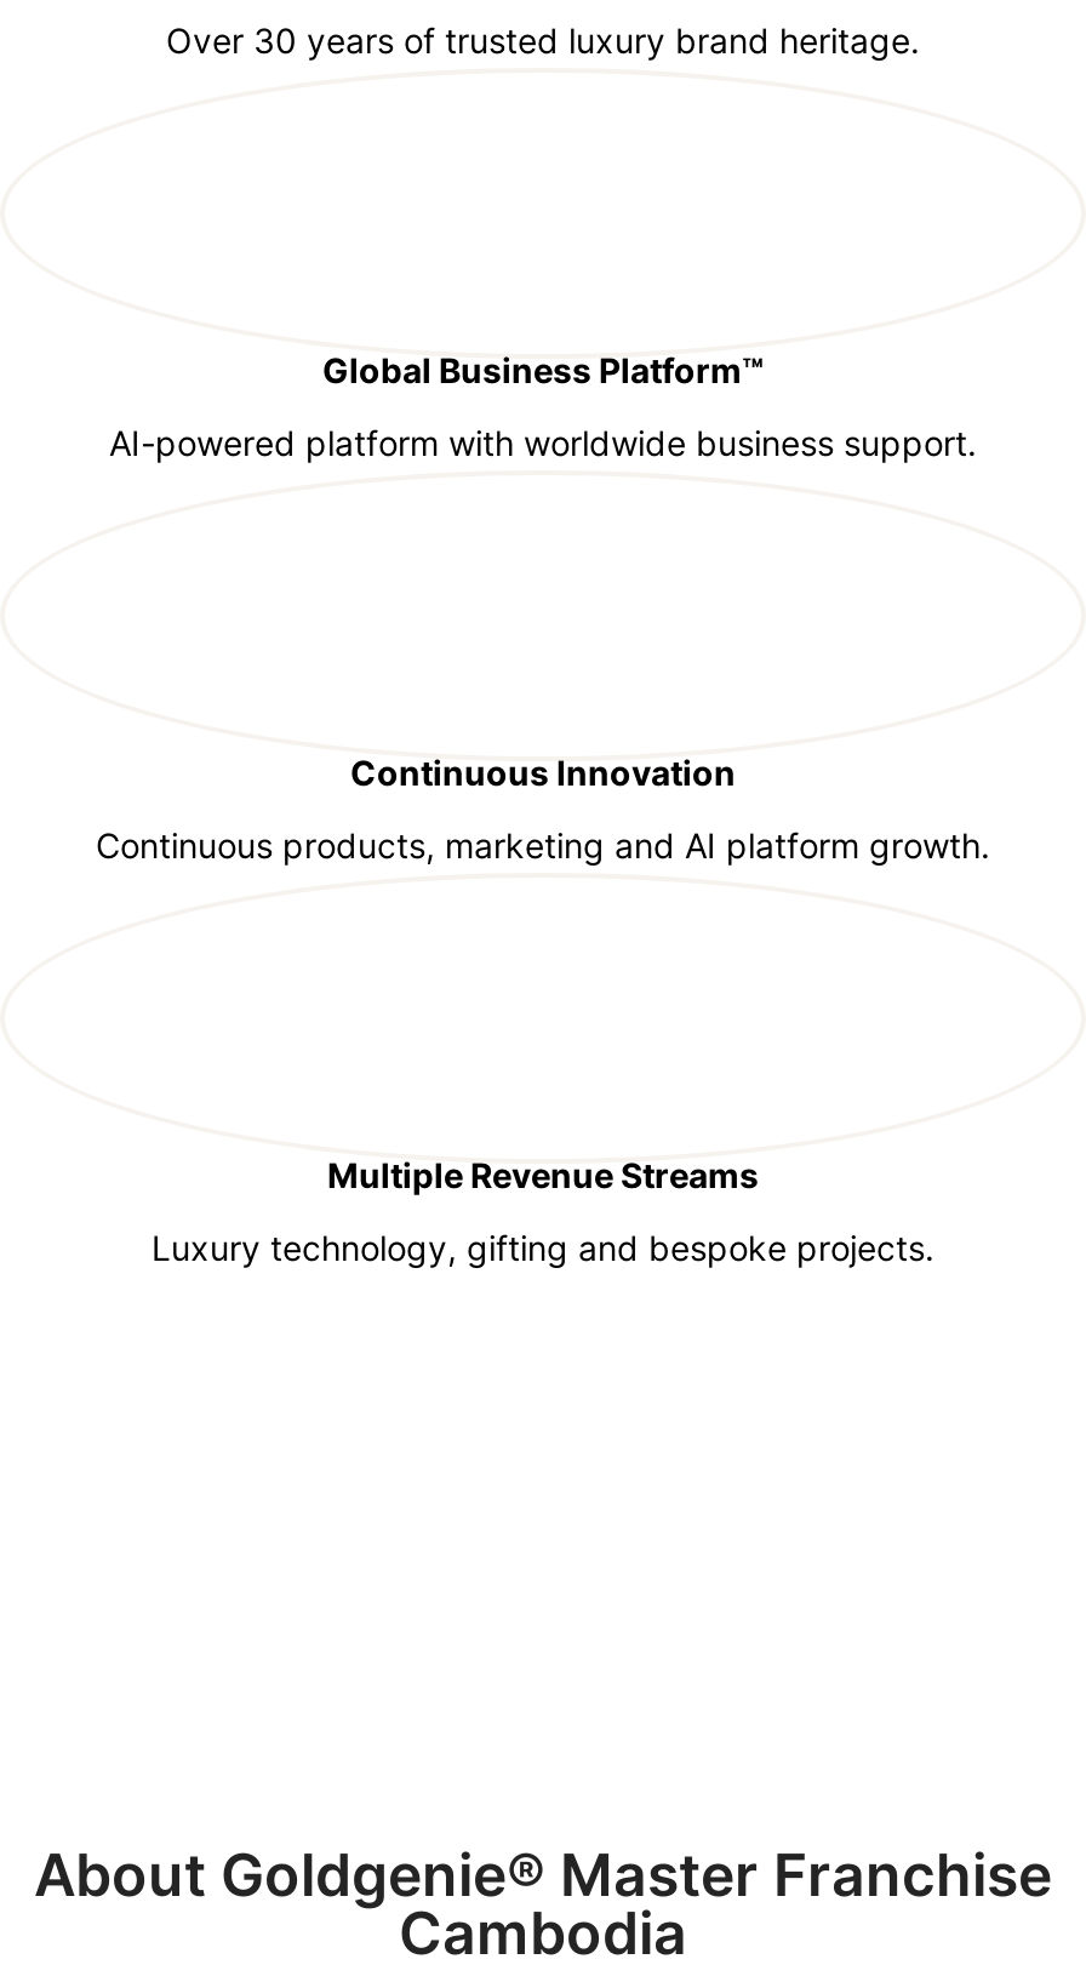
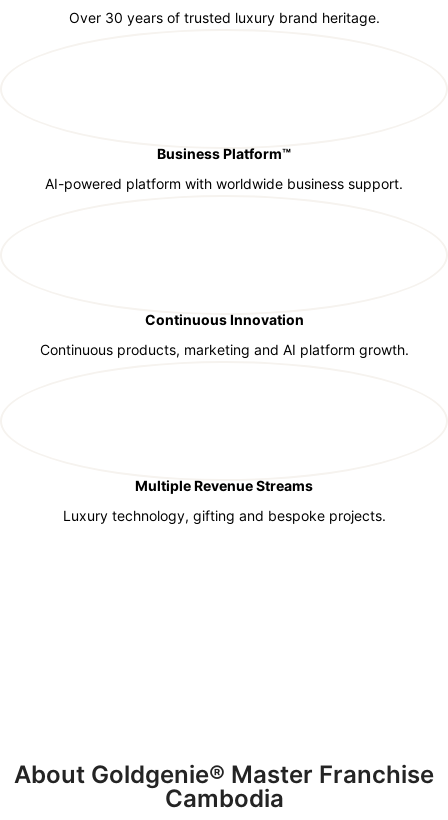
[322,349,764,390] Global Business Platform™ -> [157,145,291,162] Business Platform™

